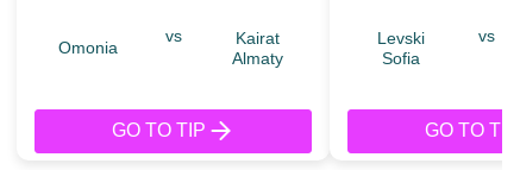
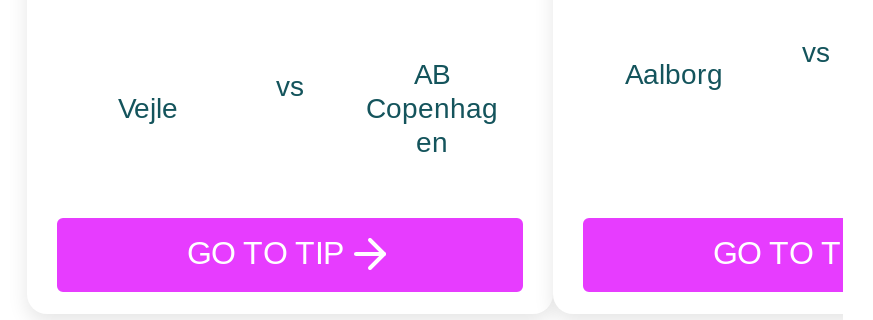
[232,28,283,67] Kairat | Almaty -> [366,57,498,157] AB | Copenhag | en
[378,28,425,67] Levski | Sofia -> [625,57,723,89] Aalborg
[59,38,118,57] Omonia -> [118,91,178,123] Vejle

